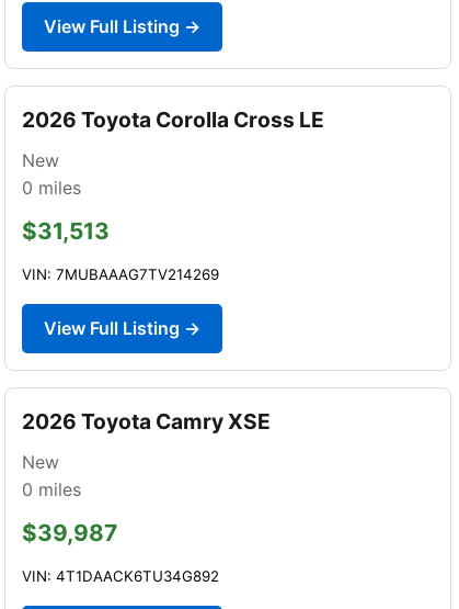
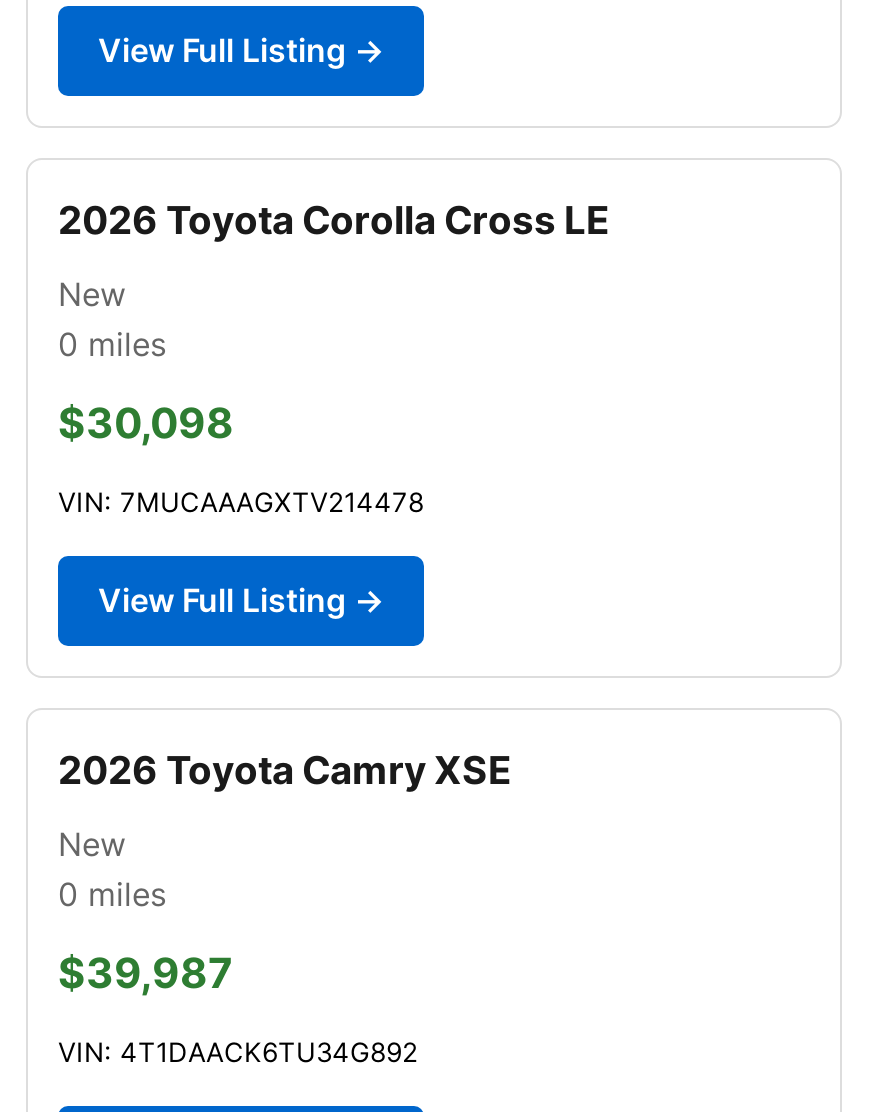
[22,217,110,245] $31,513 -> [58,398,234,448] $30,098
[22,265,219,283] VIN: 7MUBAAAG7TV214269 -> [58,486,424,518] VIN: 7MUCAAAGXTV214478

